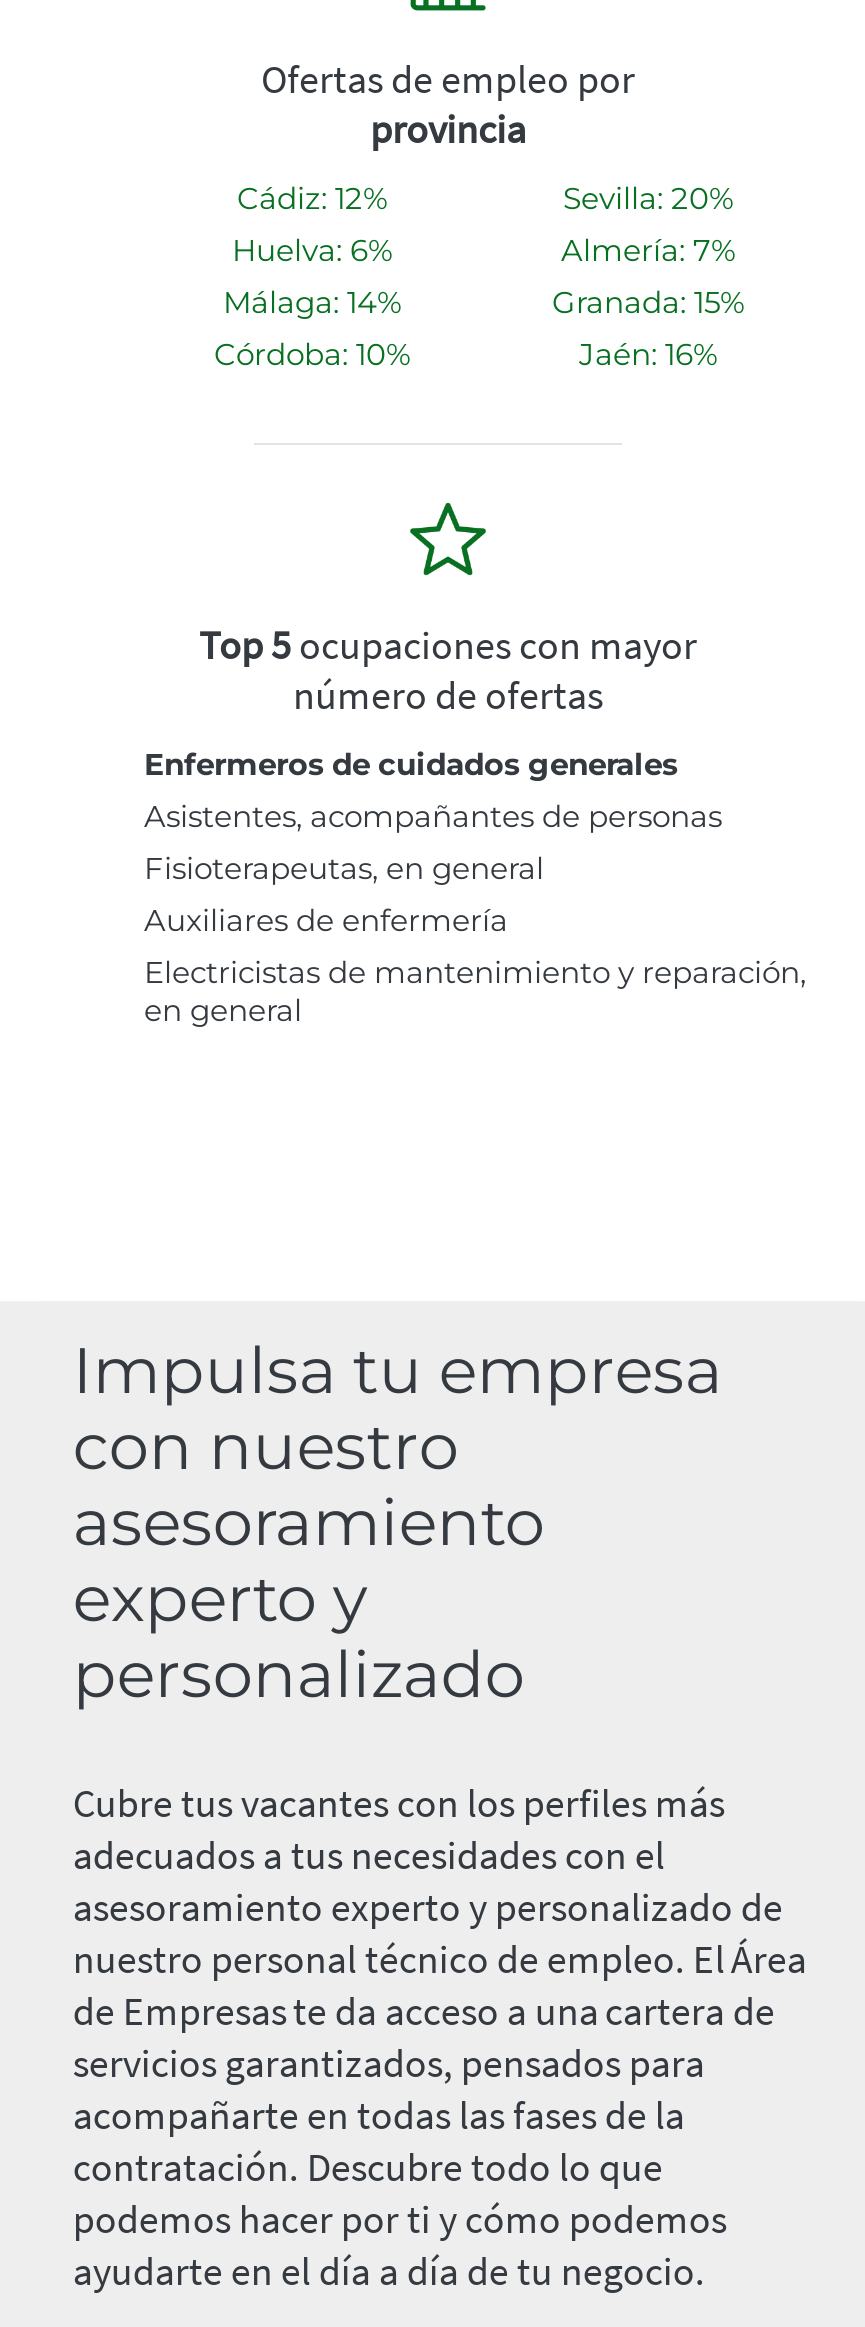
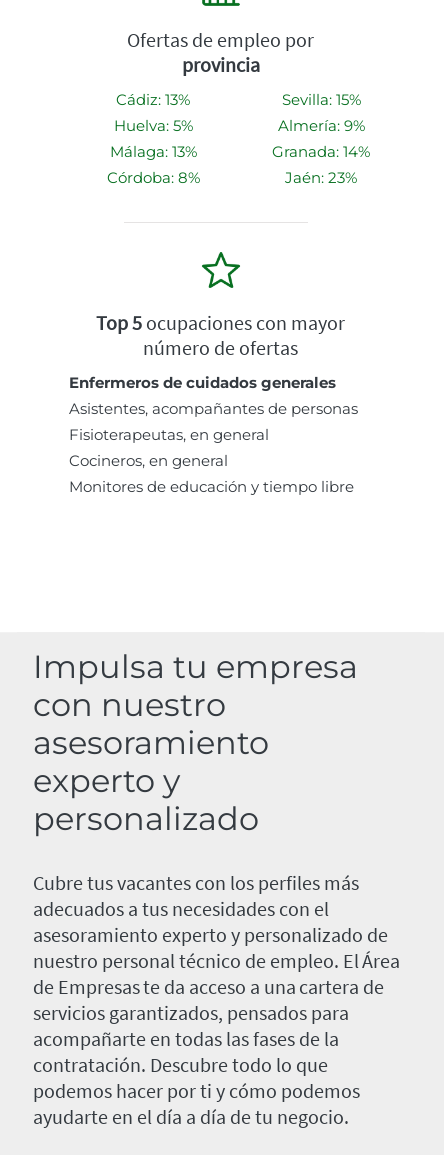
[237,179,387,217] Cádiz: 12% -> [116,90,190,109] Cádiz: 13%
[563,179,733,217] Sevilla: 20% -> [281,90,360,109] Sevilla: 15%
[232,231,392,269] Huelva: 6% -> [113,116,192,135] Huelva: 5%
[561,231,735,269] Almería: 7% -> [277,116,364,135] Almería: 9%
[223,283,401,321] Málaga: 14% -> [109,142,196,161] Málaga: 13%
[552,283,744,321] Granada: 15% -> [272,142,370,161] Granada: 14%
[214,335,410,373] Córdoba: 10% -> [106,168,199,187] Córdoba: 8%
[579,335,717,373] Jaén: 16% -> [285,168,357,187] Jaén: 23%
[144,901,806,1029] Auxiliares de enfermería | Electricistas de mantenimiento y reparación, | en general -> [69,451,354,496] Cocineros, en general | Monitores de educación y tiempo libre

